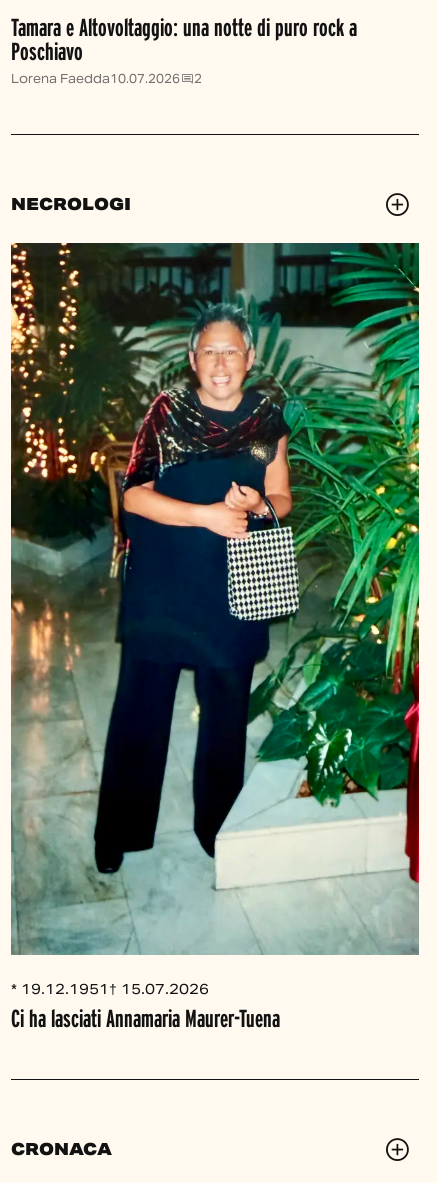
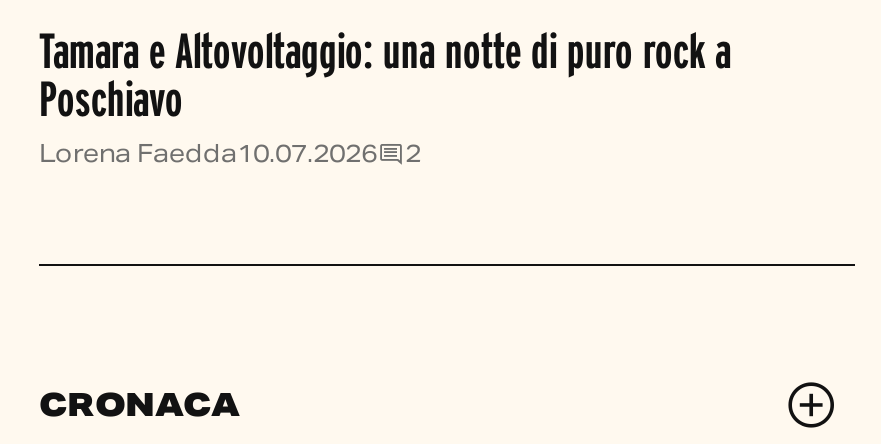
[11,194,131,215] NECROLOGI -> none
[10,242,420,1032] [image] | * 19.12.1951 † 15.07.2026 | Ci ha lasciati Annamaria Maurer-Tuena -> none

